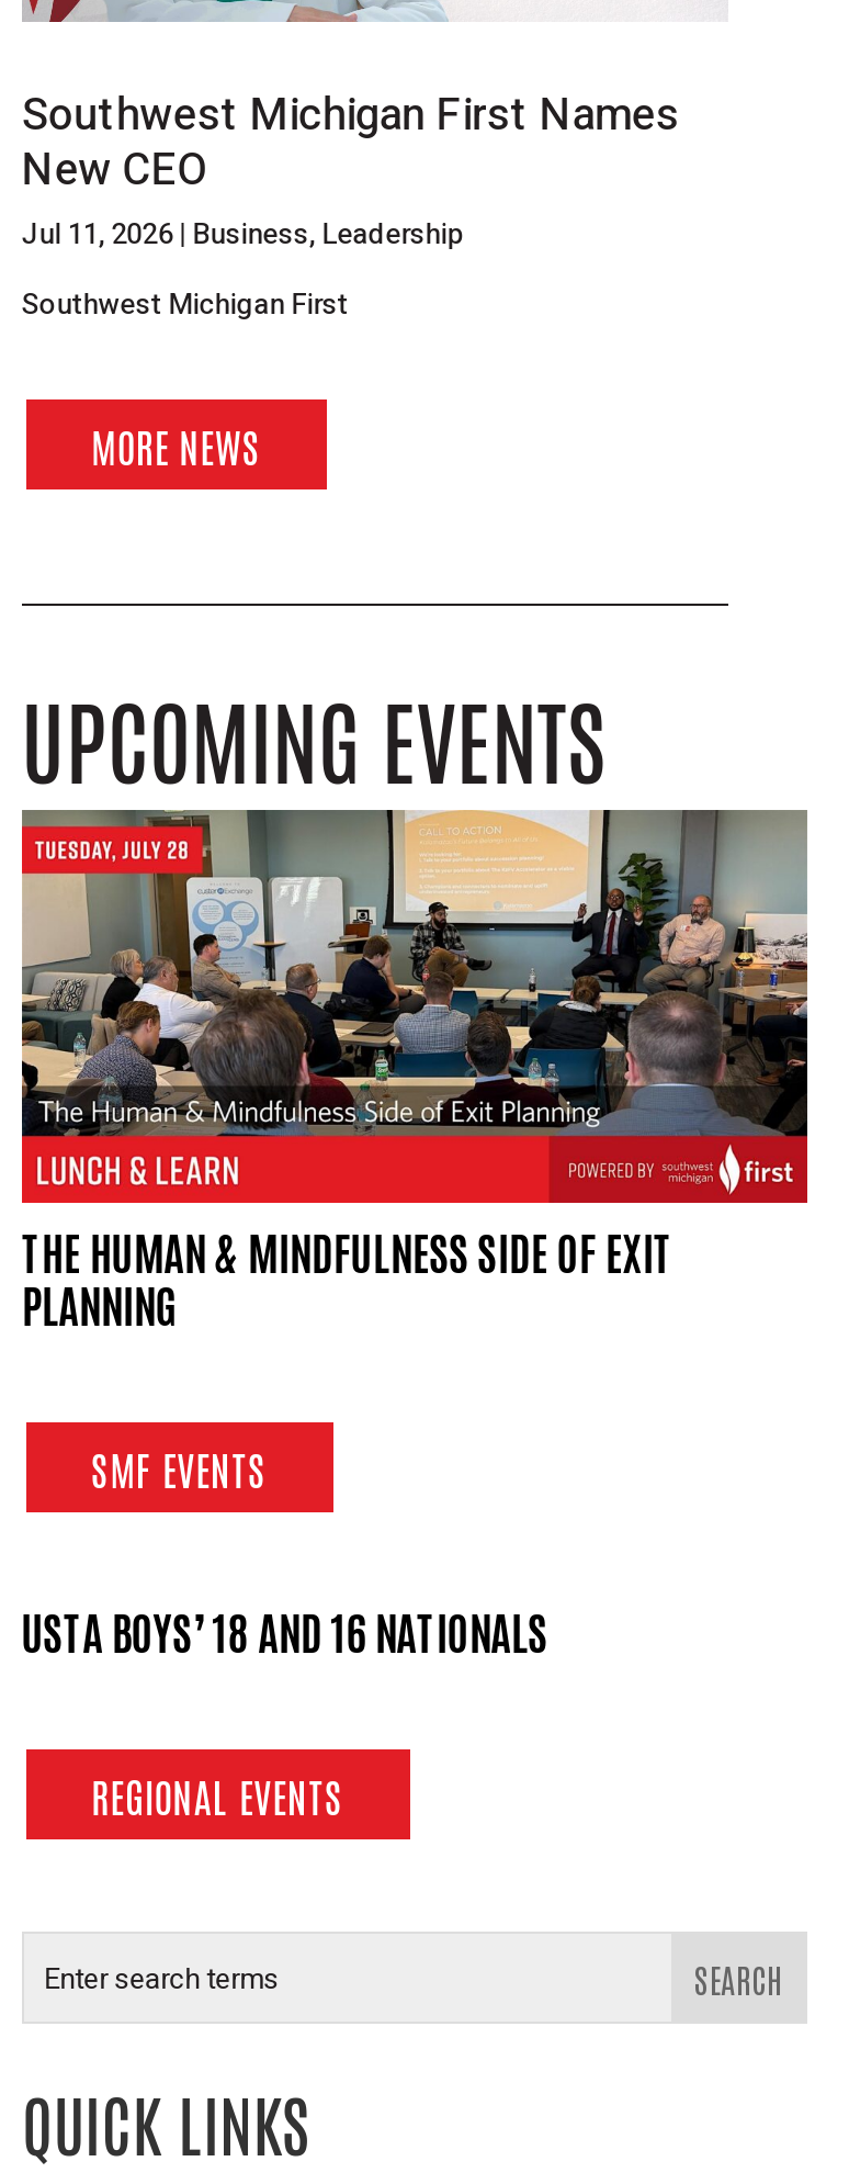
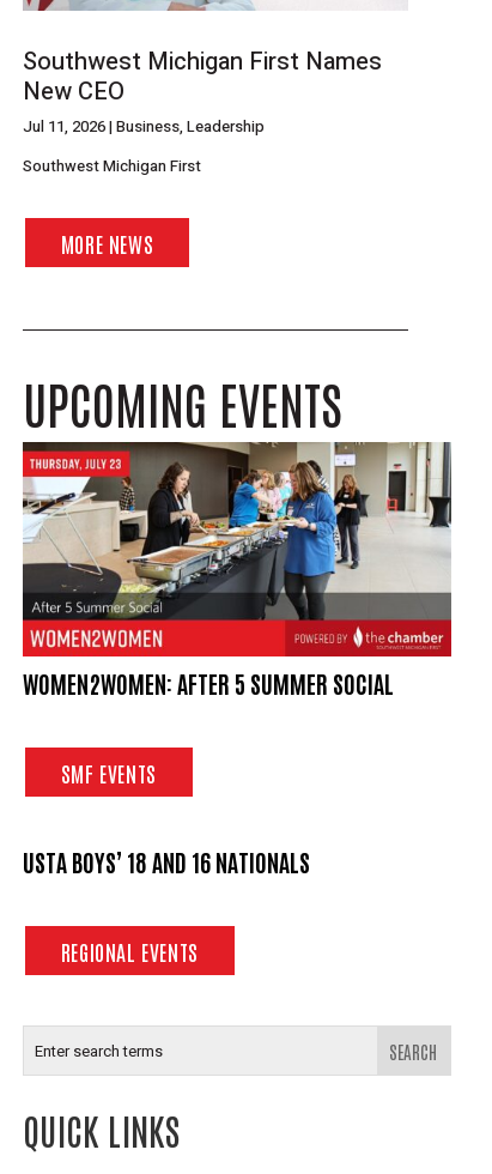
[20,810,810,1333] [image] | THE HUMAN & MINDFULNESS SIDE OF EXIT | PLANNING -> [23,441,451,699] [image] | WOMEN2WOMEN: AFTER 5 SUMMER SOCIAL

